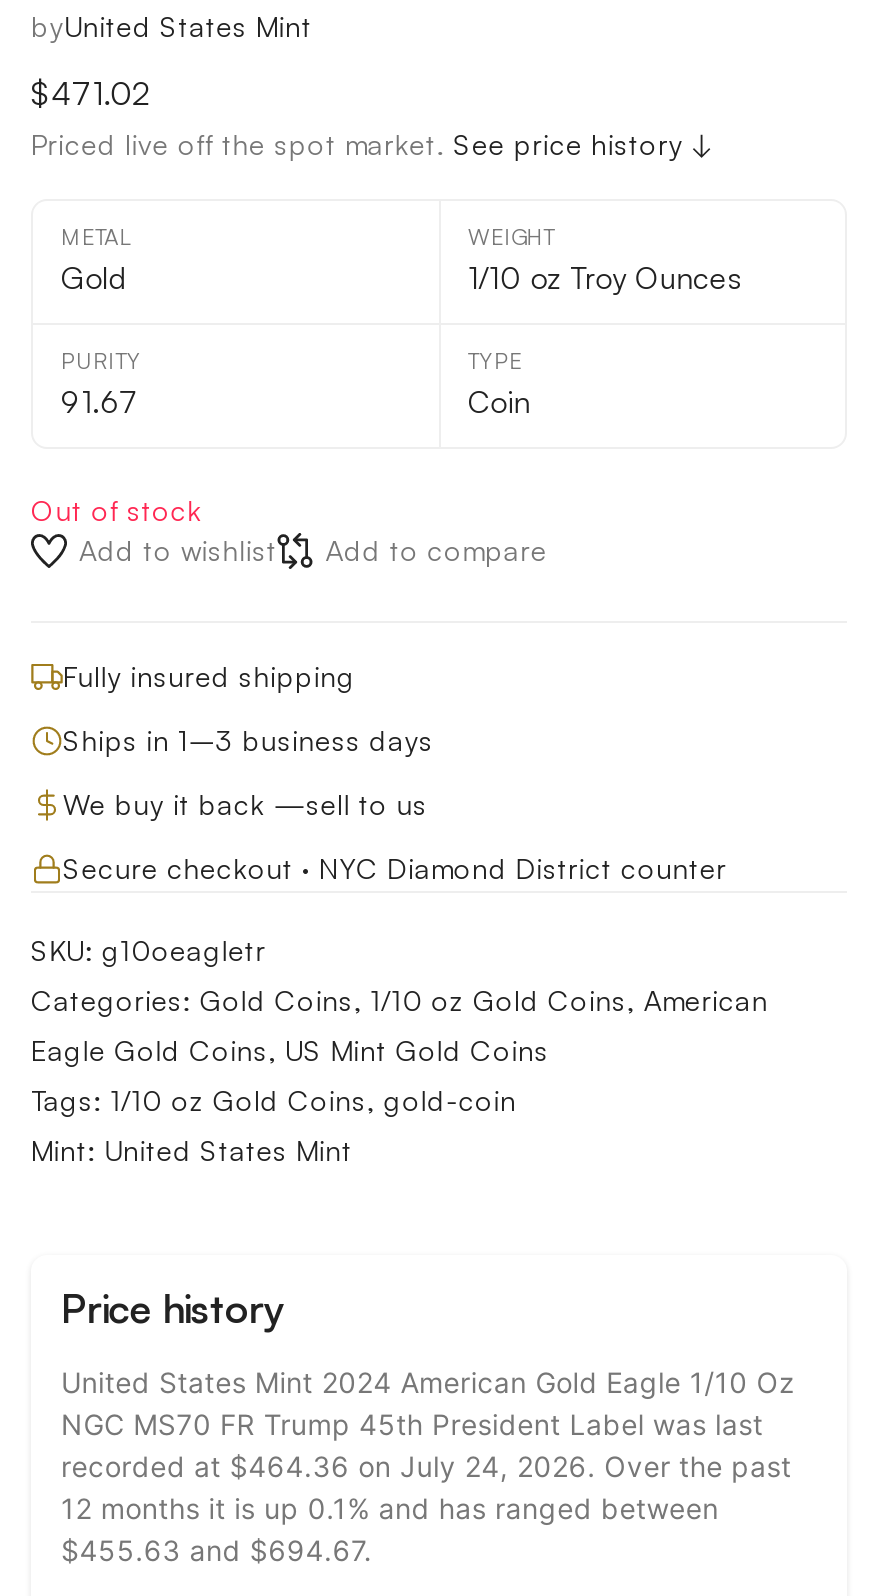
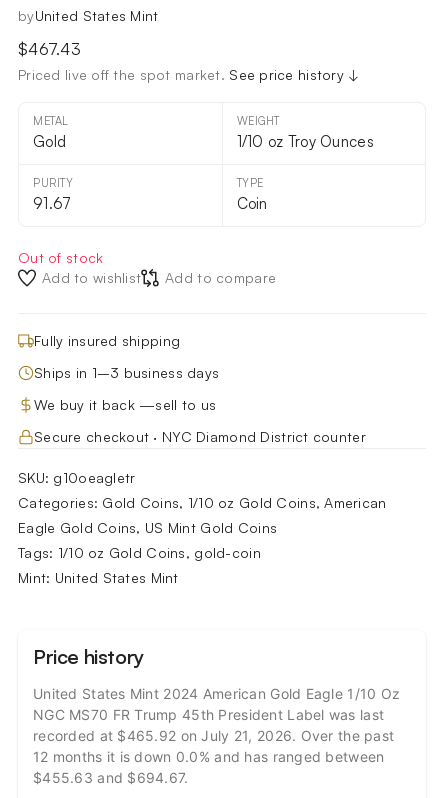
[31,73,151,113] $471.02 -> [18,39,81,59] $467.43
[61,1449,792,1483] recorded at $464.36 on July 24, 2026. Over the past -> [33,727,394,744] recorded at $465.92 on July 21, 2026. Over the past
[61,1491,719,1525] 12 months it is up 0.1% and has ranged between -> [33,748,384,765] 12 months it is down 0.0% and has ranged between

